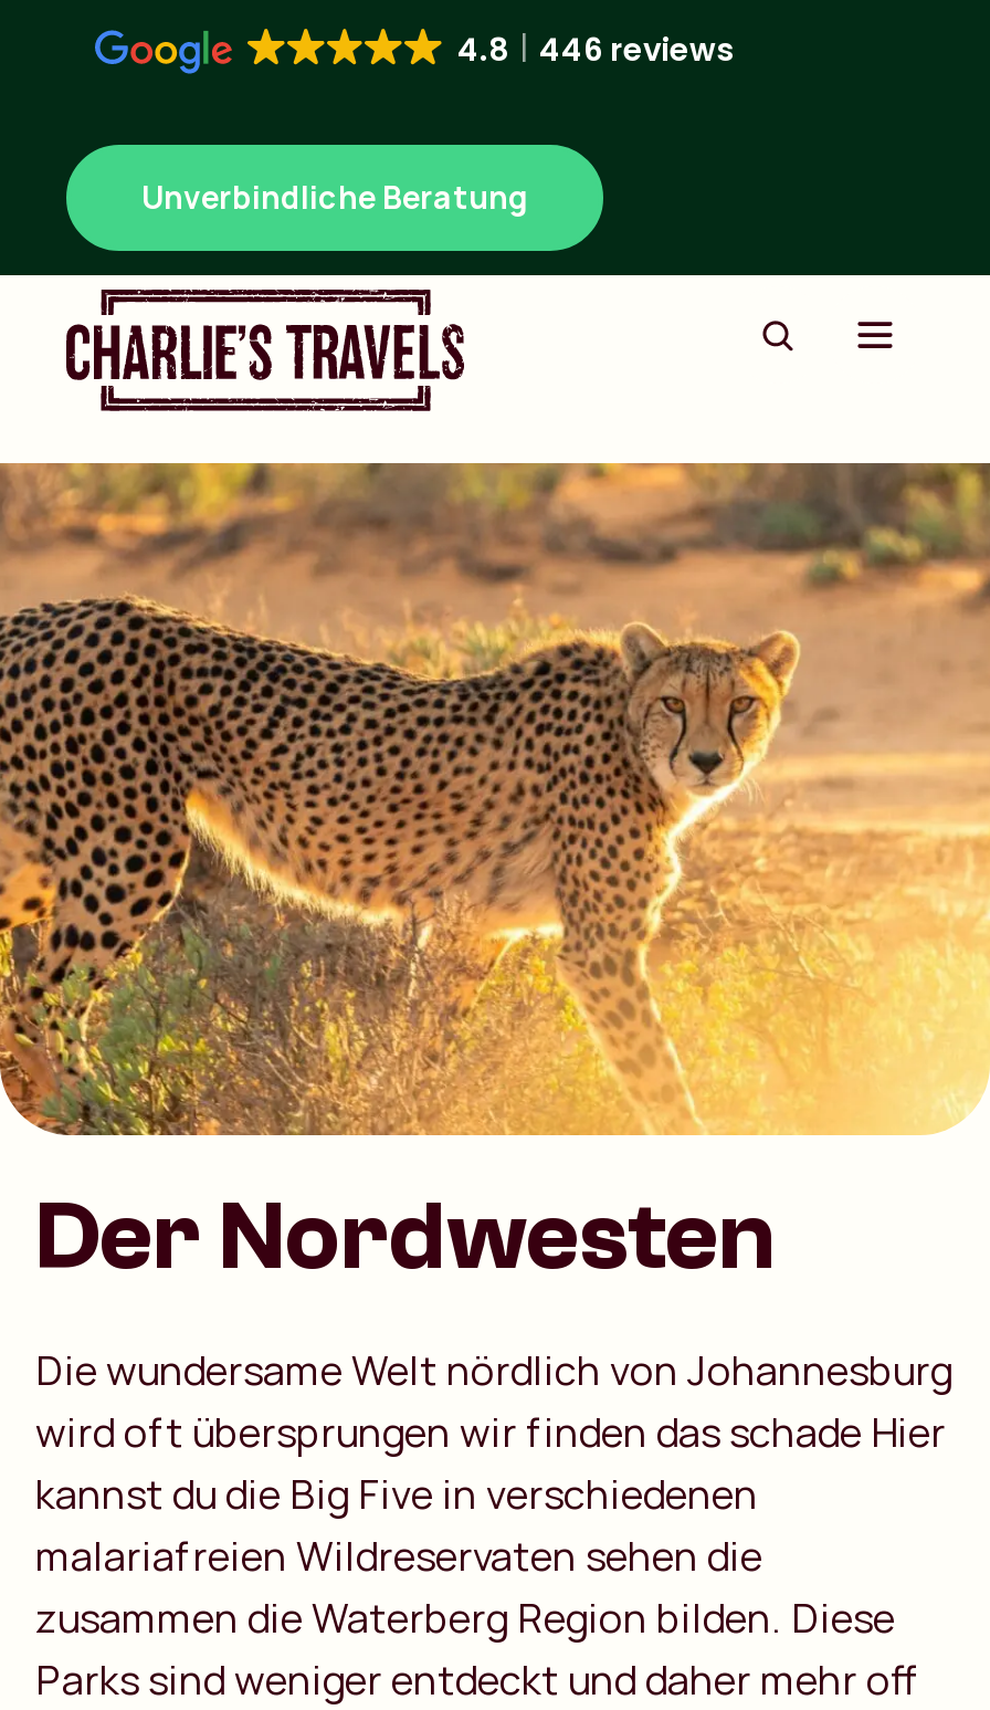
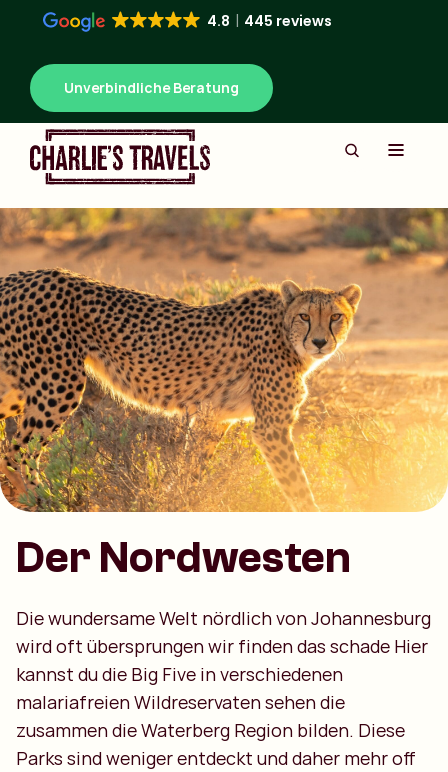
[457,28,734,72] 4.8 446 reviews -> [207,11,332,31] 4.8 445 reviews

